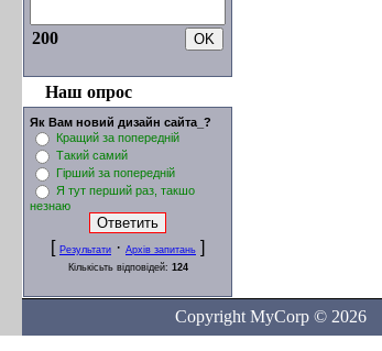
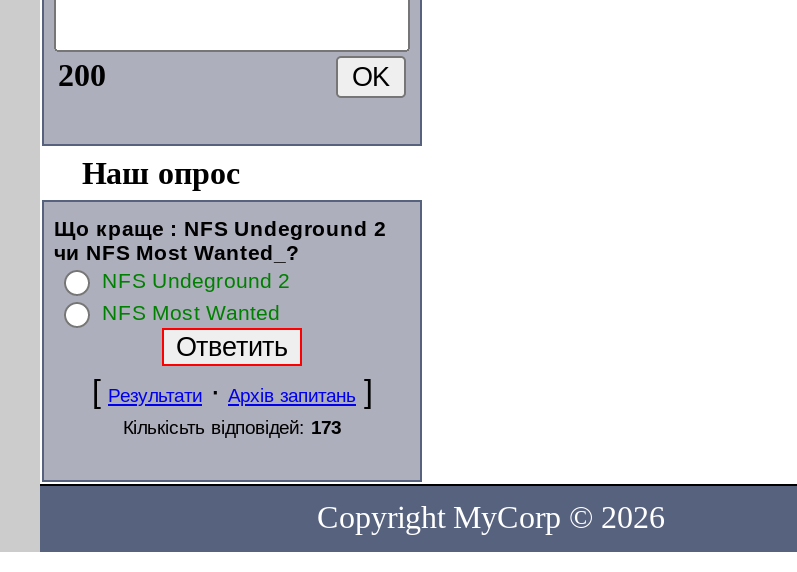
[30,116,211,212] Як Вам новий дизайн сайта_? | Кращий за попередній | Такий самий | Гірший за попередній | Я тут перший раз, такшо | незнаю -> [54,216,386,324] Що краще : NFS Undeground 2 | чи NFS Most Wanted_? | NFS Undeground 2 | NFS Most Wanted
[68,262,188,273] Кількісьть відповідей: 124 -> [123,418,341,438] Кількісьть відповідей: 173

